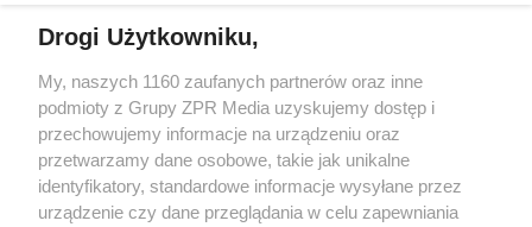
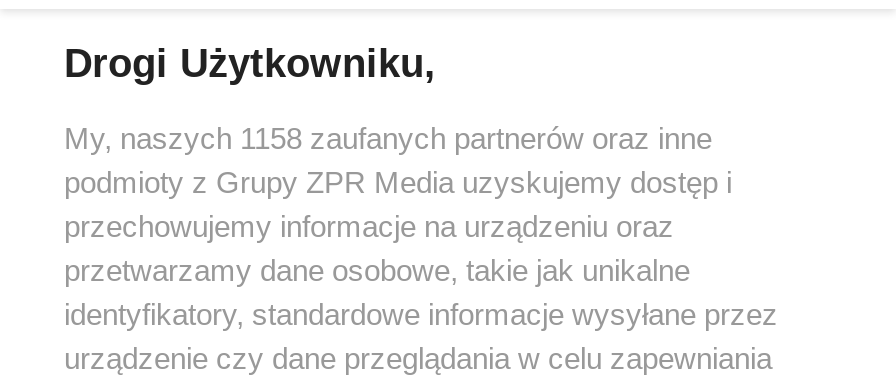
[38,71,423,92] My, naszych 1160 zaufanych partnerów oraz inne -> [64,121,712,155] My, naszych 1158 zaufanych partnerów oraz inne

